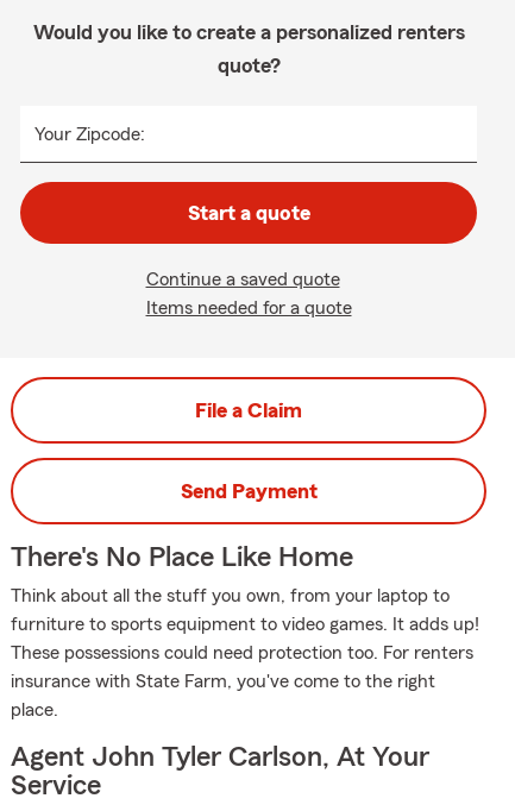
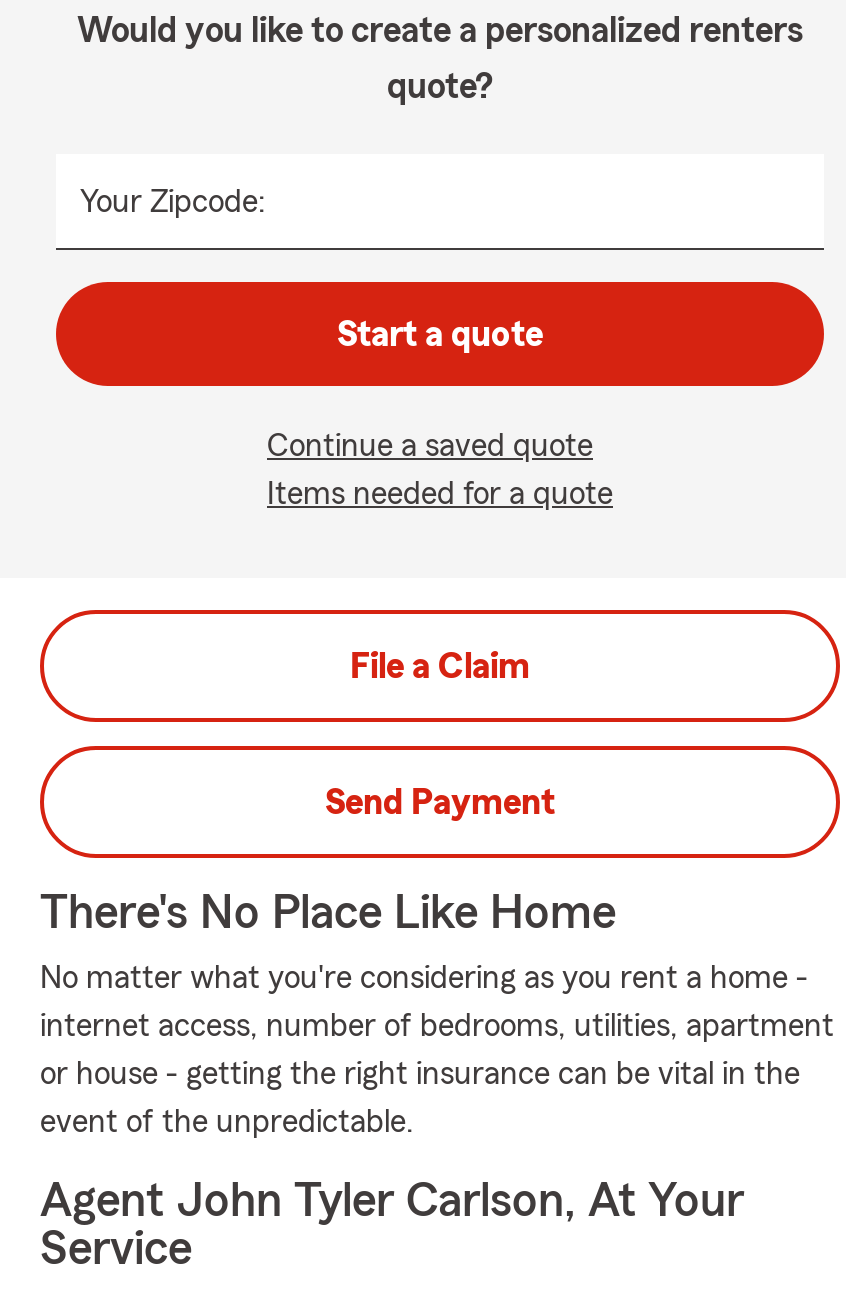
[11,586,479,719] Think about all the stuff you own, from your laptop to | furniture to sports equipment to video games. It adds up! | These possessions could need protection too. For renters | insurance with State Farm, you've come to the right | place. -> [40,962,834,1138] No matter what you're considering as you rent a home - | internet access, number of bedrooms, utilities, apartment | or house - getting the right insurance can be vital in the | event of the unpredictable.

